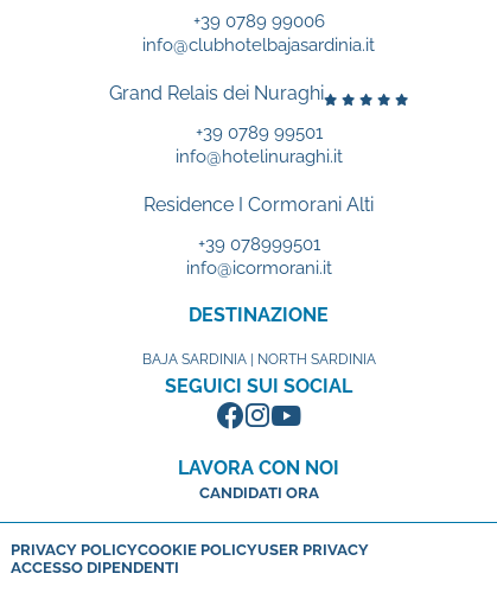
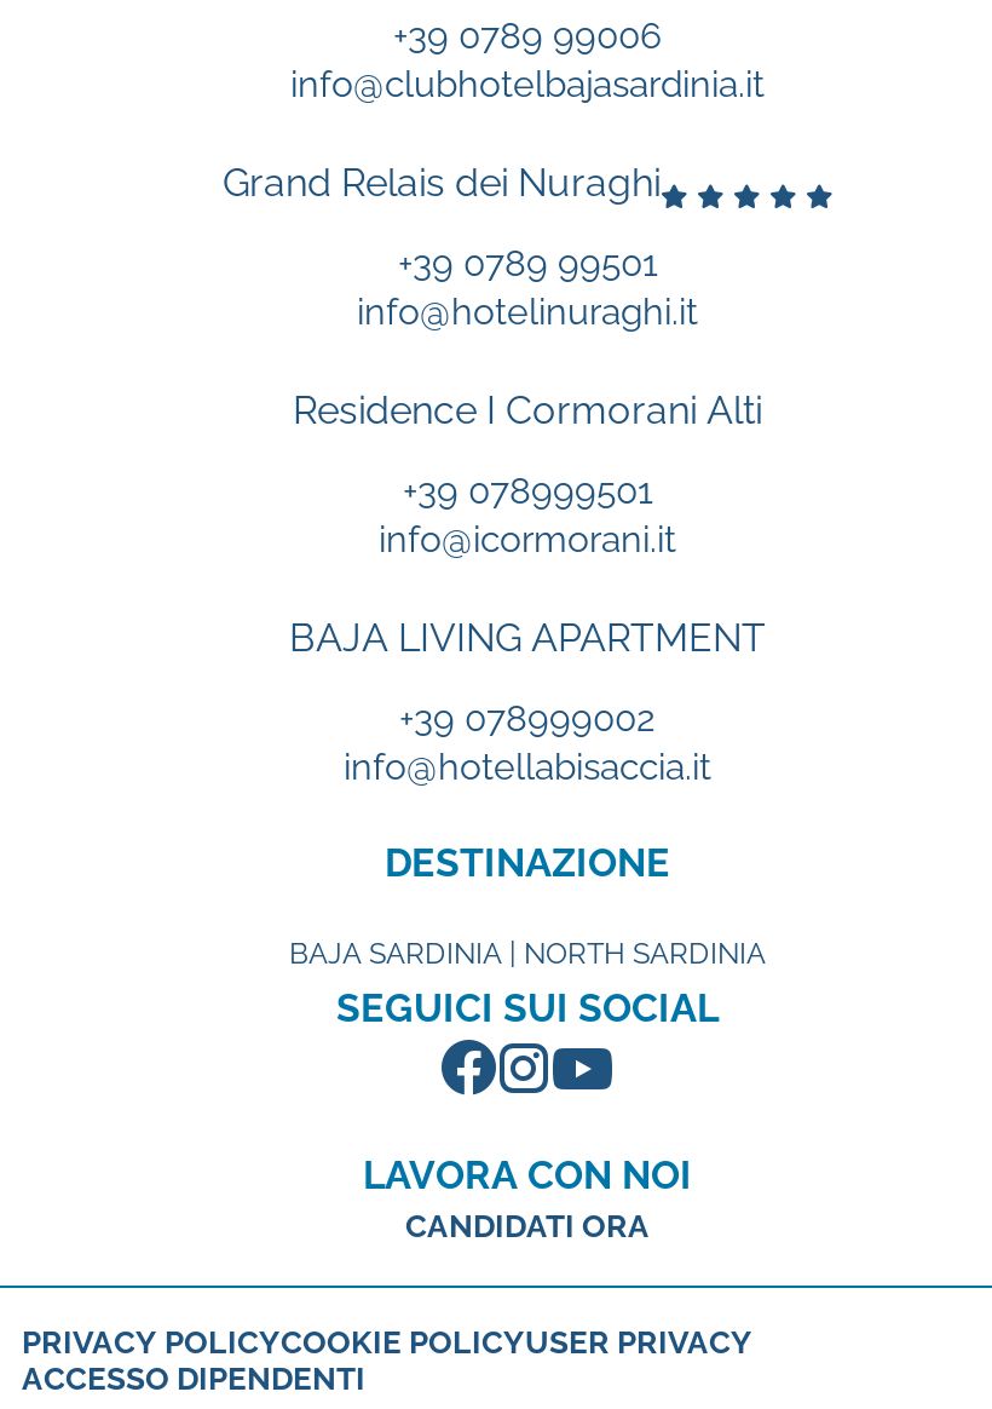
none -> [289,615,766,789] BAJA LIVING APARTMENT | +39 078999002 | info@hotellabisaccia.it

